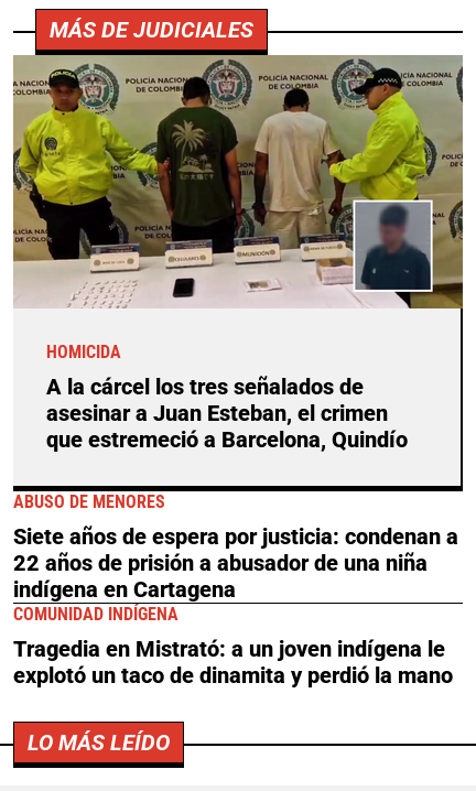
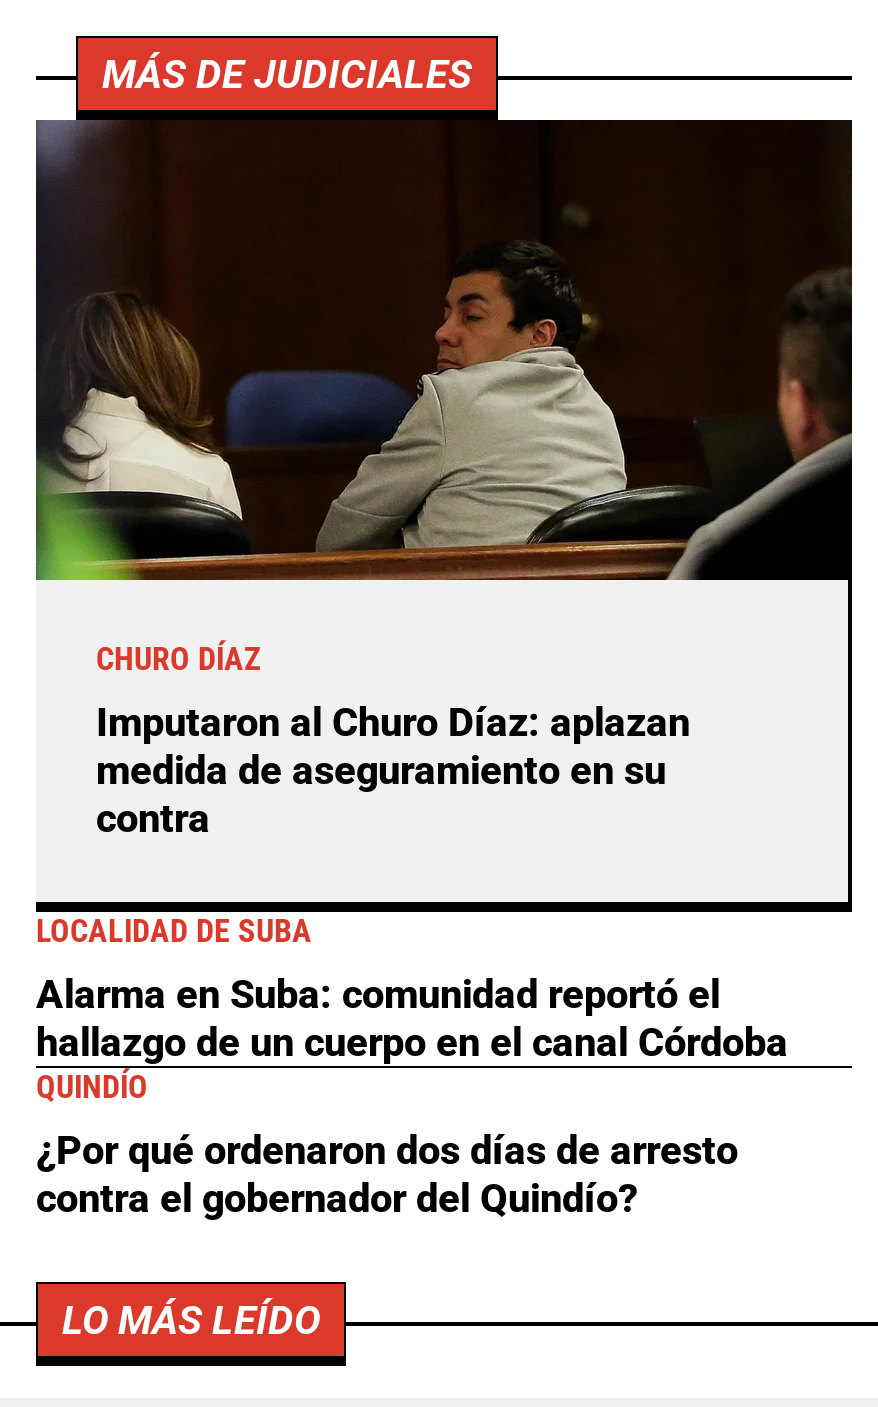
[12,54,464,452] [image] | HOMICIDA | A la cárcel los tres señalados de | asesinar a Juan Esteban, el crimen | que estremeció a Barcelona, Quindío -> [34,120,854,841] [image] | CHURO DÍAZ | Imputaron al Churo Díaz: aplazan | medida de aseguramiento en su | contra
[13,491,458,688] ABUSO DE MENORES | Siete años de espera por justicia: condenan a | 22 años de prisión a abusador de una niña | indígena en Cartagena | COMUNIDAD INDÍGENA | Tragedia en Mistrató: a un joven indígena le | explotó un taco de dinamita y perdió la mano -> [36,911,788,1221] LOCALIDAD DE SUBA | Alarma en Suba: comunidad reportó el | hallazgo de un cuerpo en el canal Córdoba | QUINDÍO | ¿Por qué ordenaron dos días de arresto | contra el gobernador del Quindío?

